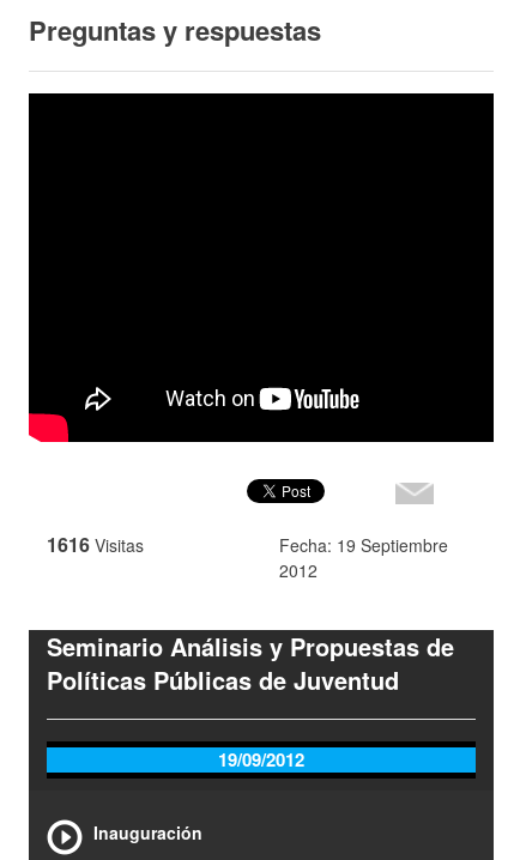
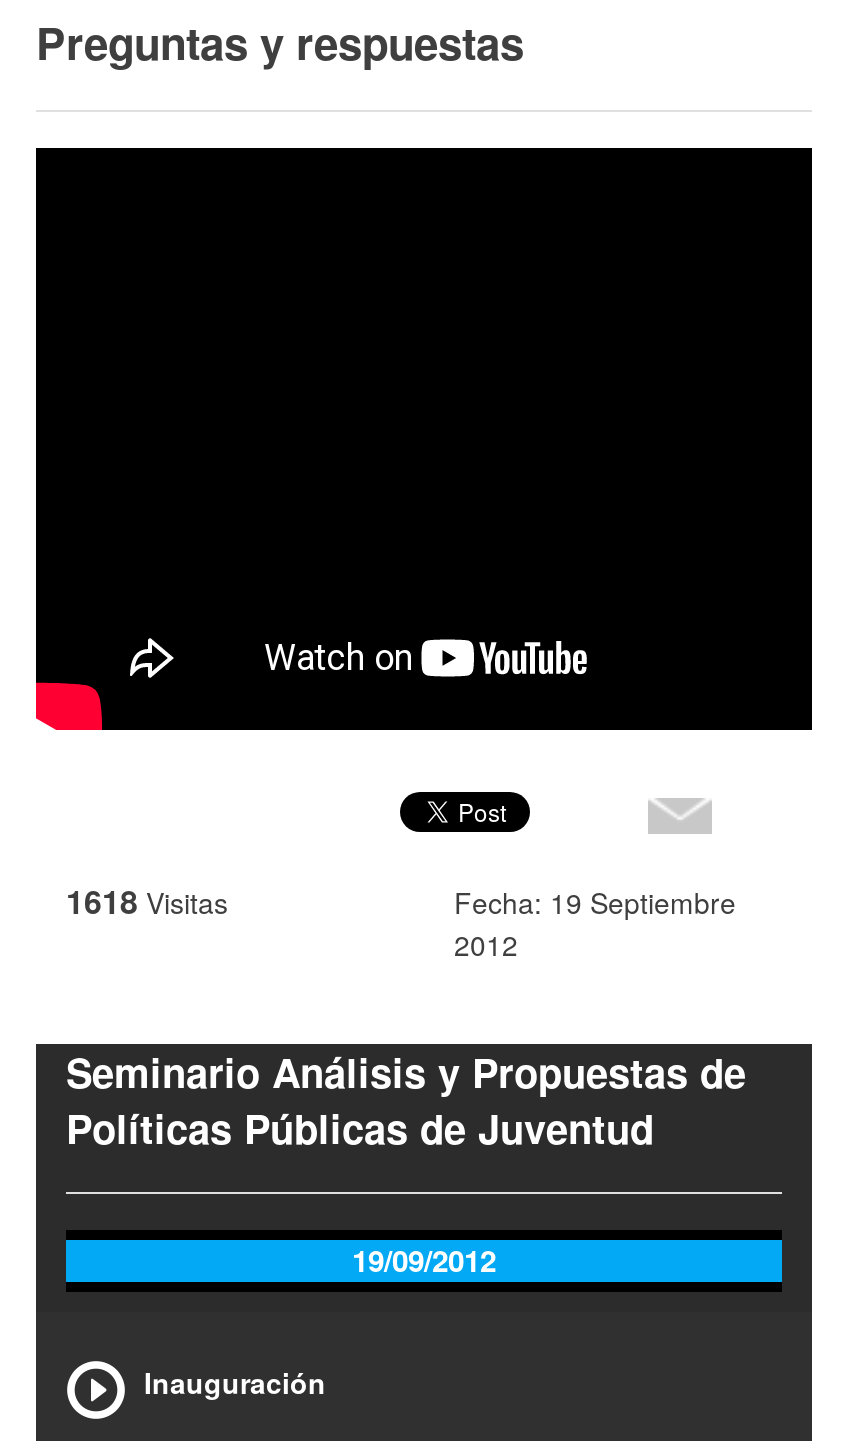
[47,531,144,558] 1616 Visitas -> [66,878,228,924] 1618 Visitas

